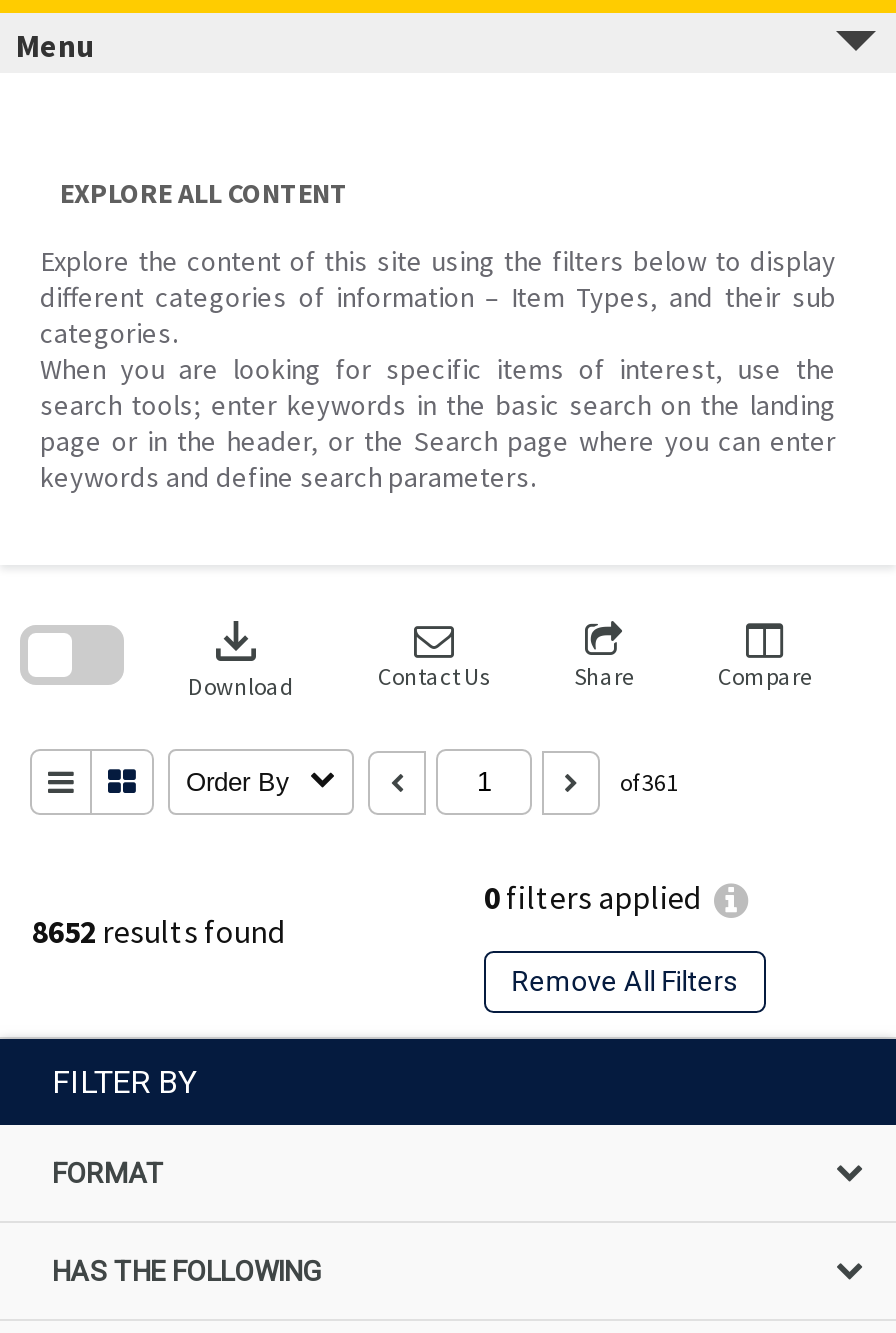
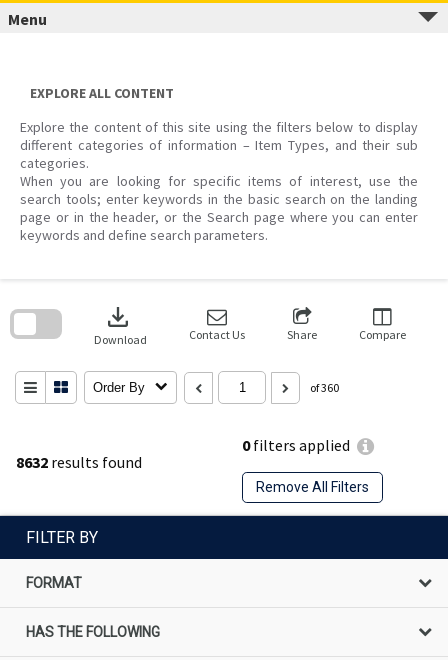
[620,767,678,797] of 361 -> [310,380,339,395] of 360
[32,911,284,951] 8652 results found -> [16,452,142,472] 8632 results found

